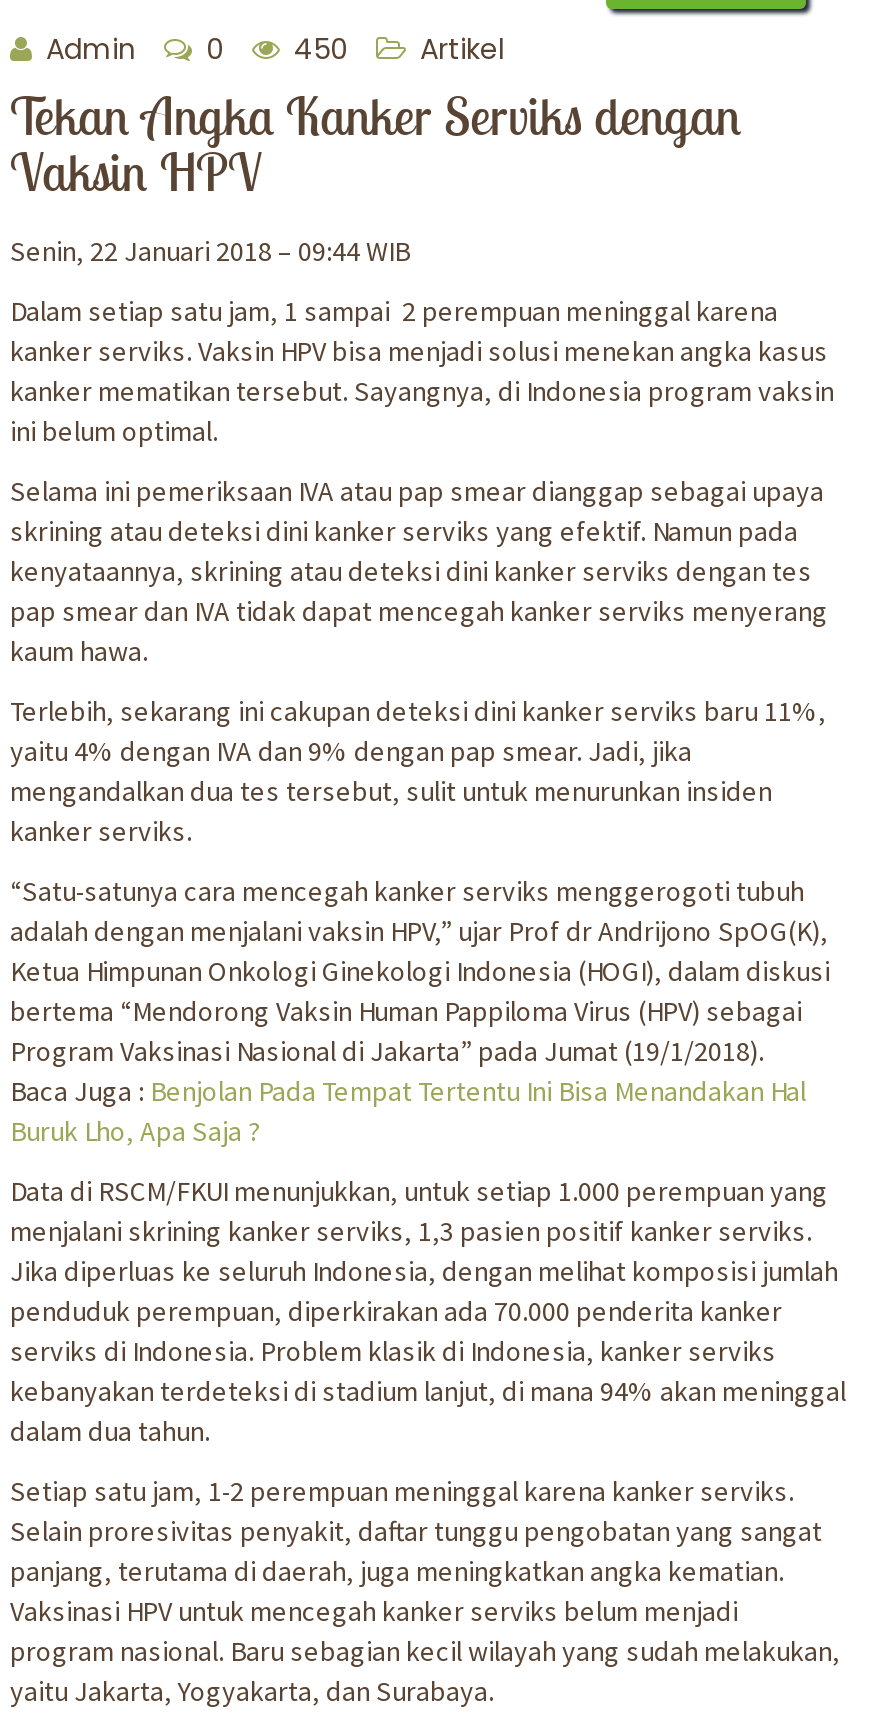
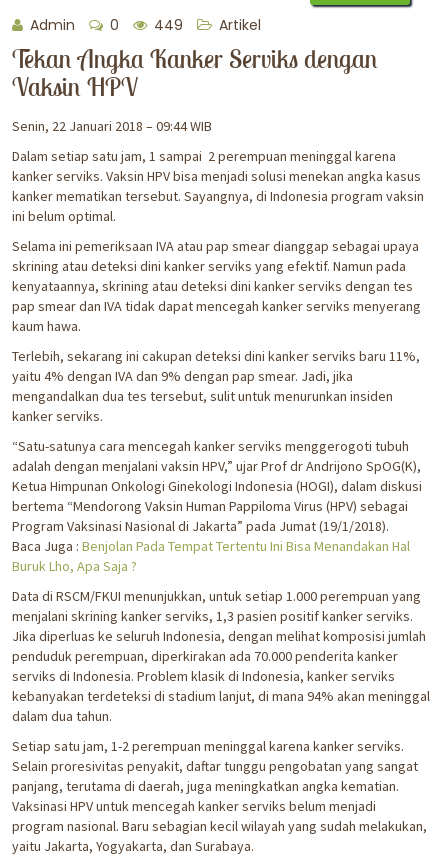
[38,29,504,69] Admin 0 450 Artikel -> [26,15,261,35] Admin 0 449 Artikel

